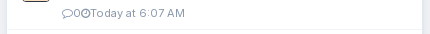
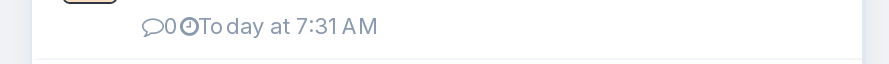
[73,6,185,20] 0 Today at 6:07 AM -> [164,12,378,40] 0 Today at 7:31 AM

